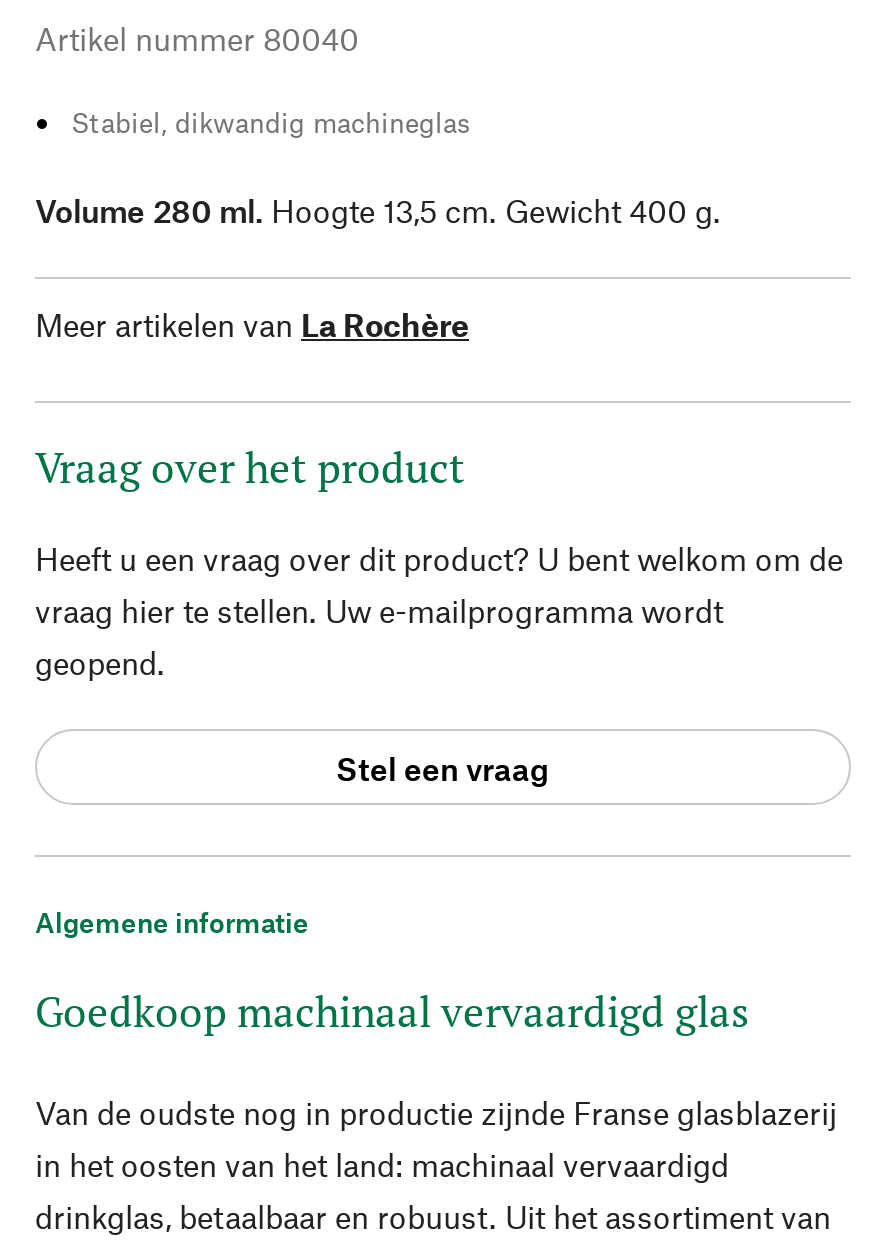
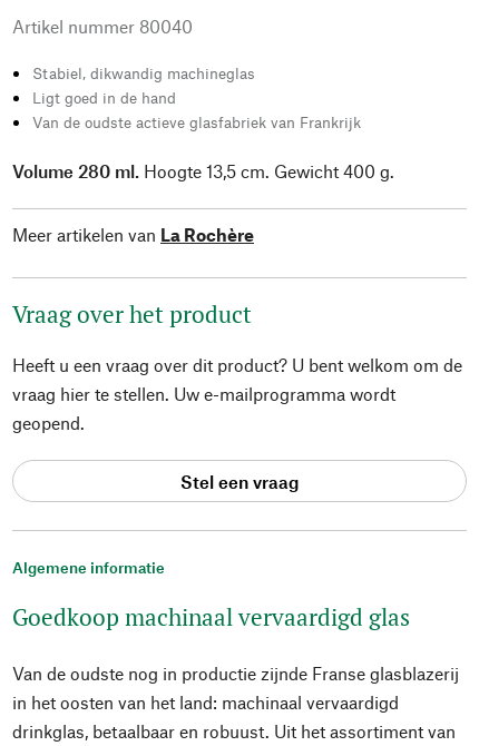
none -> [32,88,361,131] Ligt goed in de hand | Van de oudste actieve glasfabriek van Frankrijk

